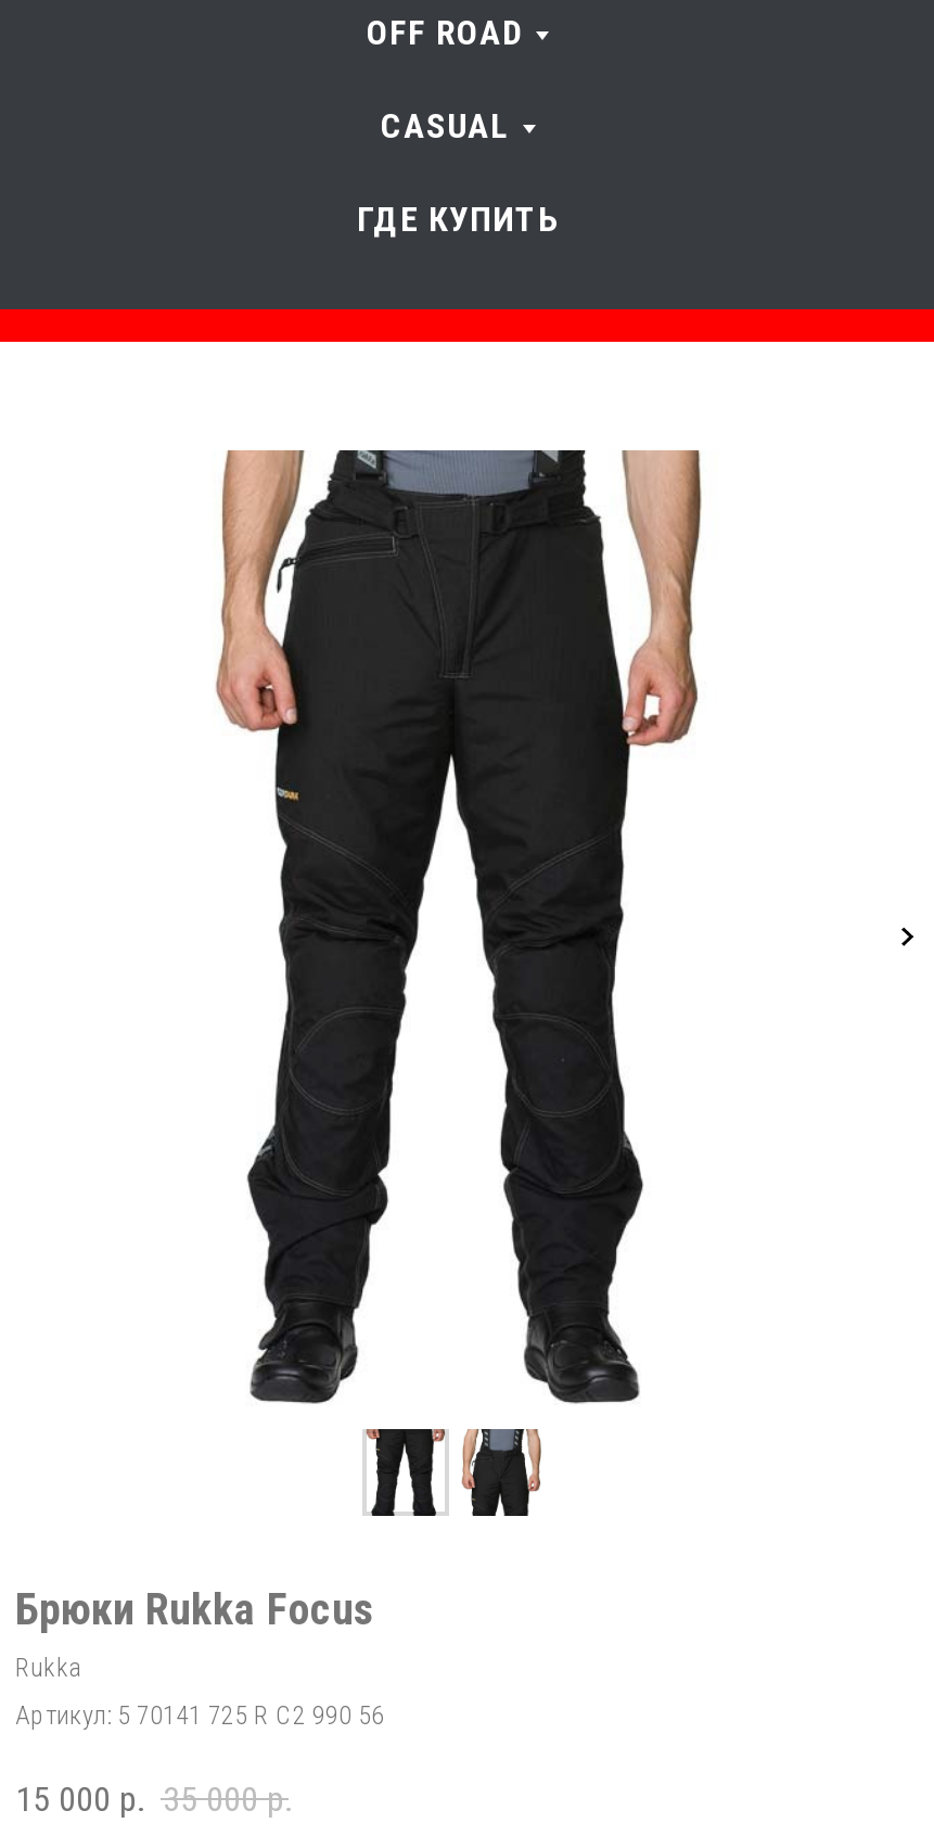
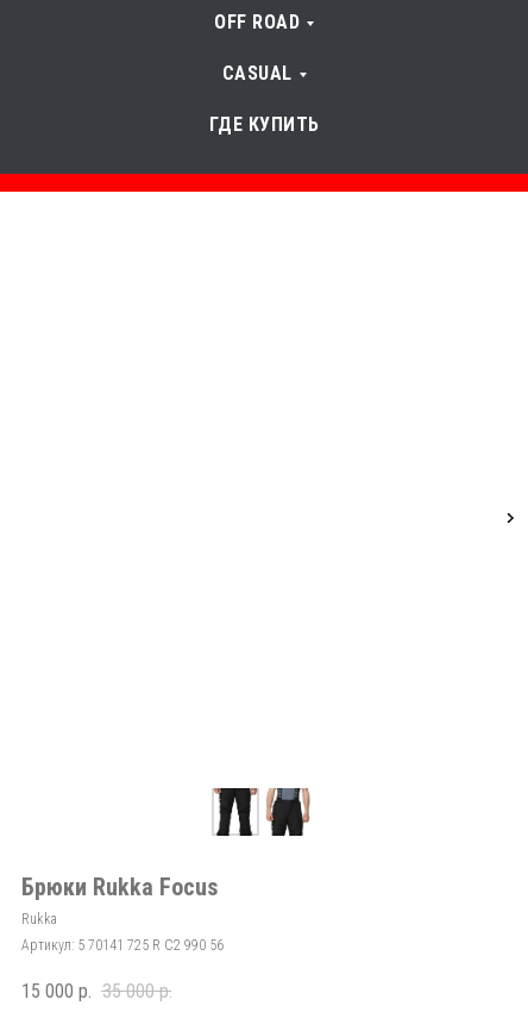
[215,448,703,1405] [image] -> none

